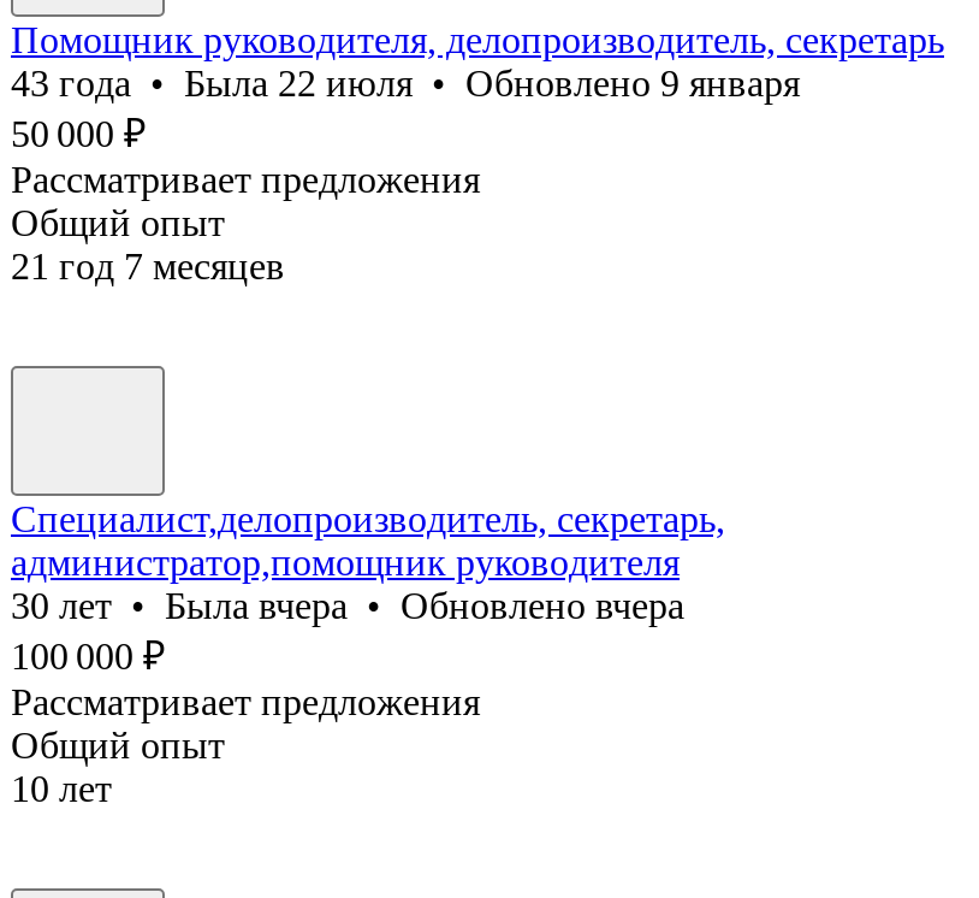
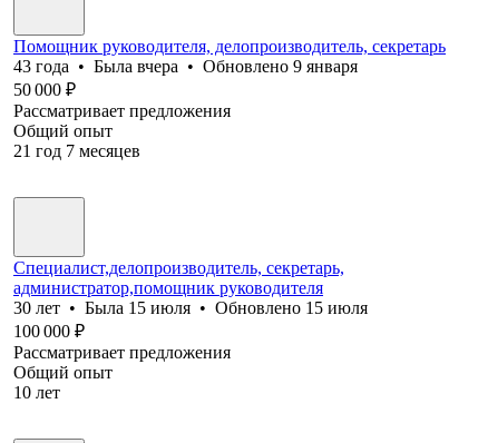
[11,62,800,103] 43 года • Была 22 июля • Обновлено9 января -> [13,57,358,76] 43 года • Была вчера • Обновлено9 января
[11,585,684,626] 30 лет • Была вчера • Обновлено вчера -> [13,298,368,317] 30 лет • Была 15 июля • Обновлено 15 июля

